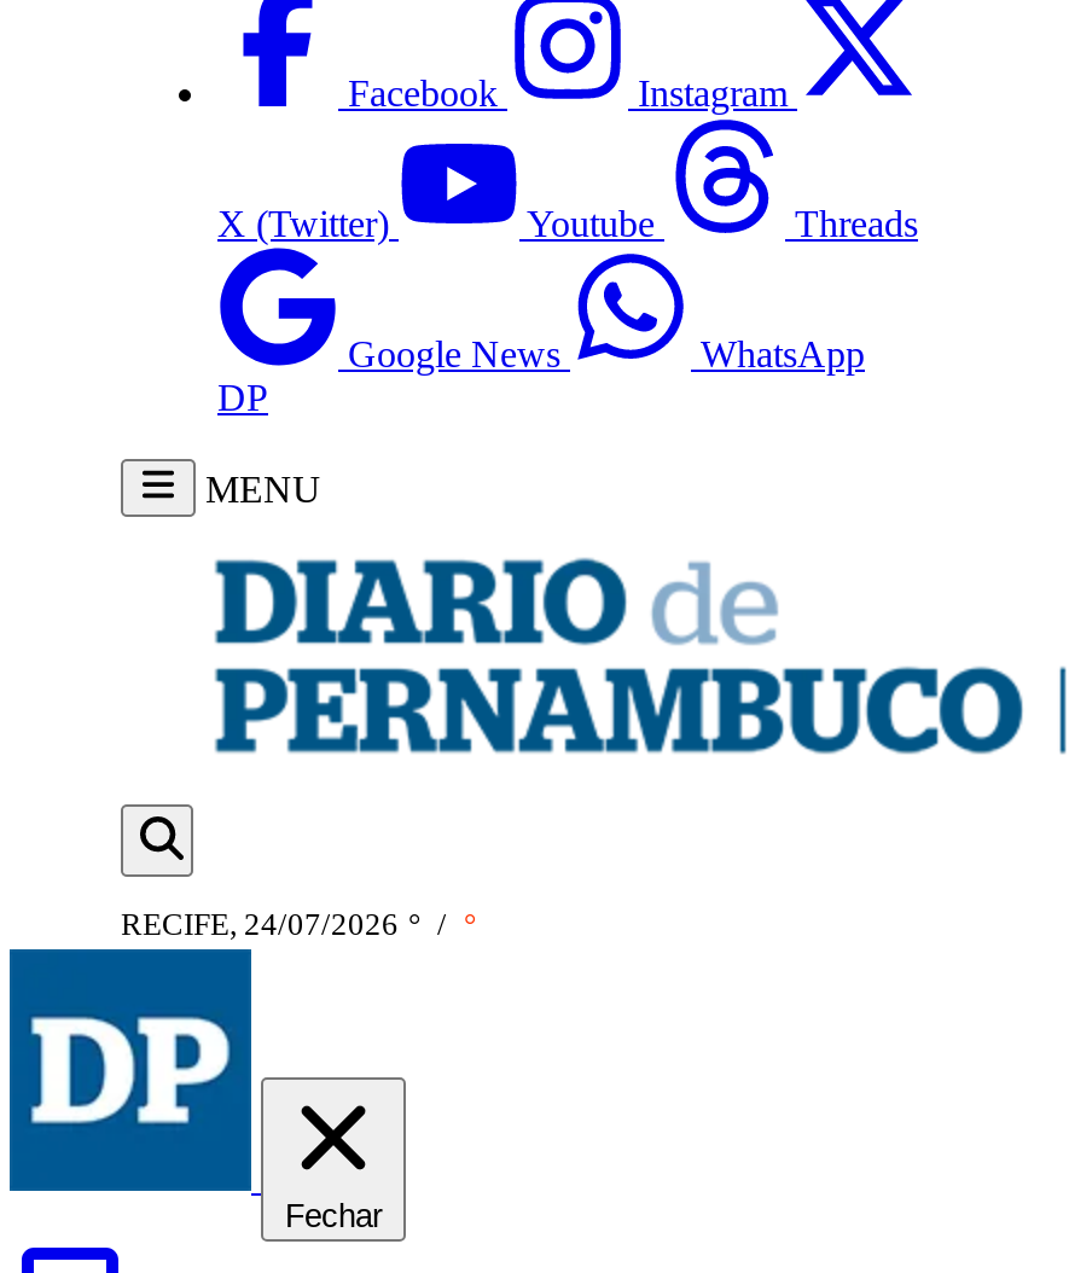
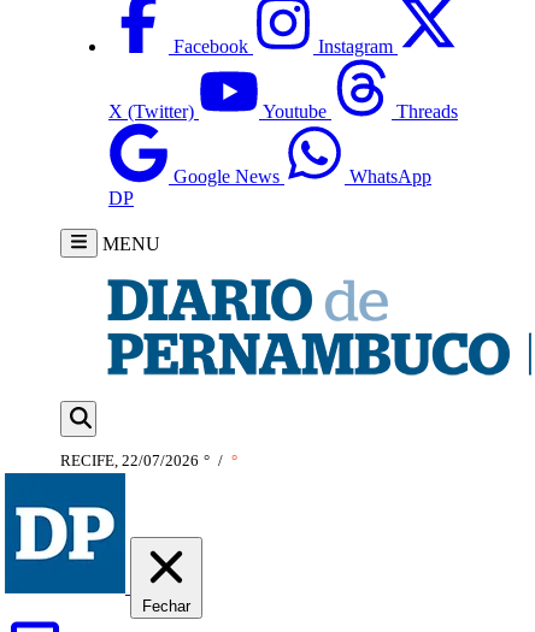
[121,906,476,942] RECIFE, 24/07/2026 ° / ° -> [60,451,237,469] RECIFE, 22/07/2026 ° / °

